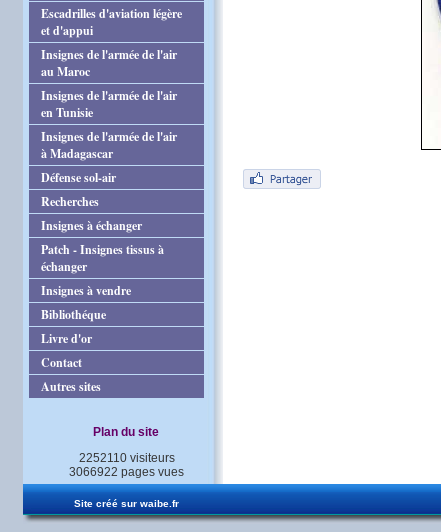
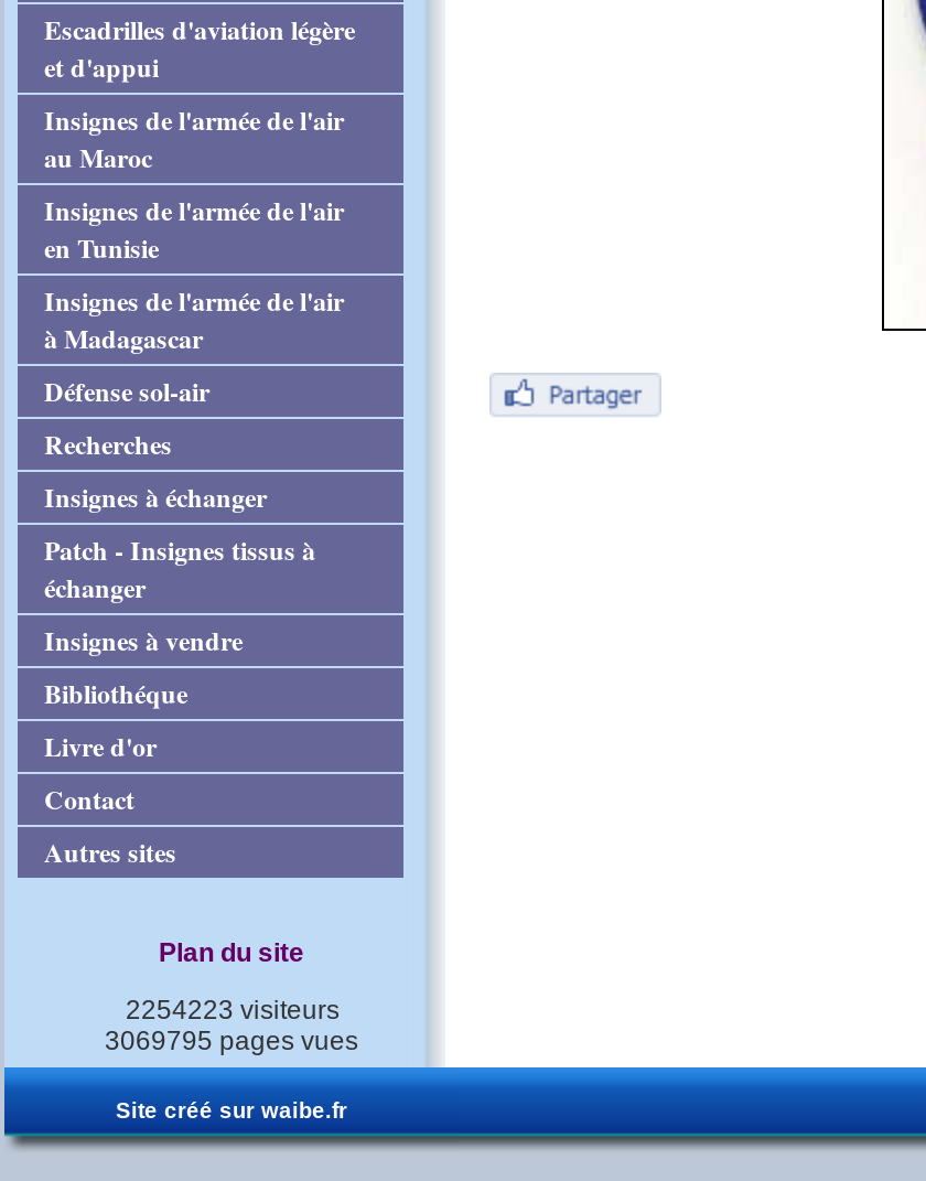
[78,451,174,465] 2252110 visiteurs -> [126,995,340,1026] 2254223 visiteurs
[68,465,183,479] 3066922 pages vues -> [105,1026,358,1056] 3069795 pages vues

